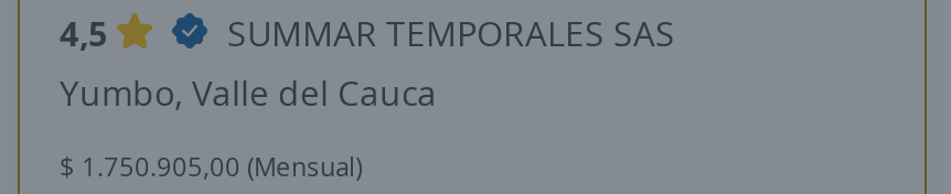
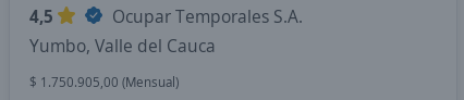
[218,9,675,57] SUMMAR TEMPORALES SAS -> [108,4,303,28] Ocupar Temporales S.A.

